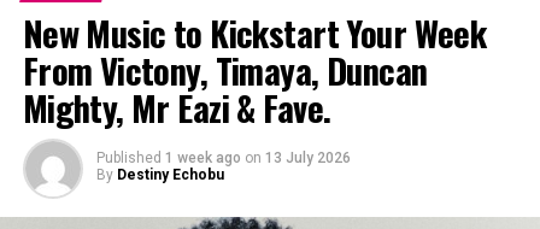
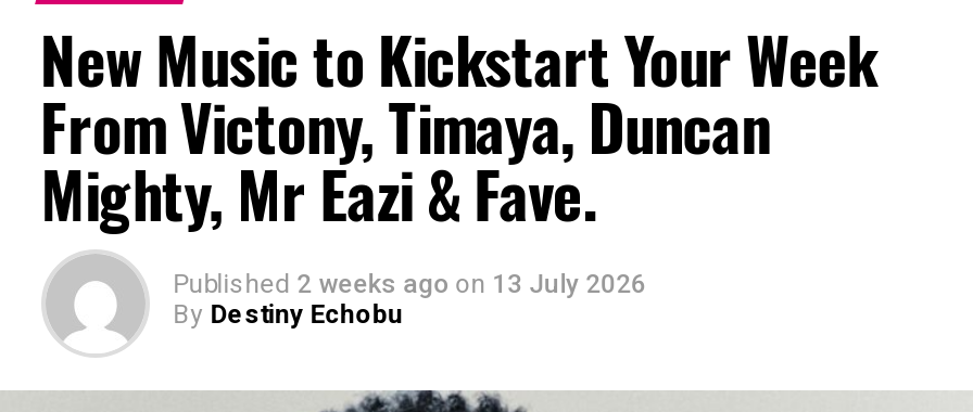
[96,149,350,166] Published 1 week ago on 13 July 2026 -> [173,268,647,299] Published 2 weeks ago on 13 July 2026

